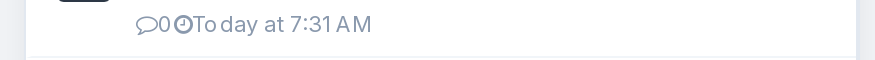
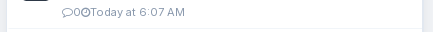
[158,10,372,38] 0 Today at 7:31 AM -> [73,5,185,19] 0 Today at 6:07 AM

